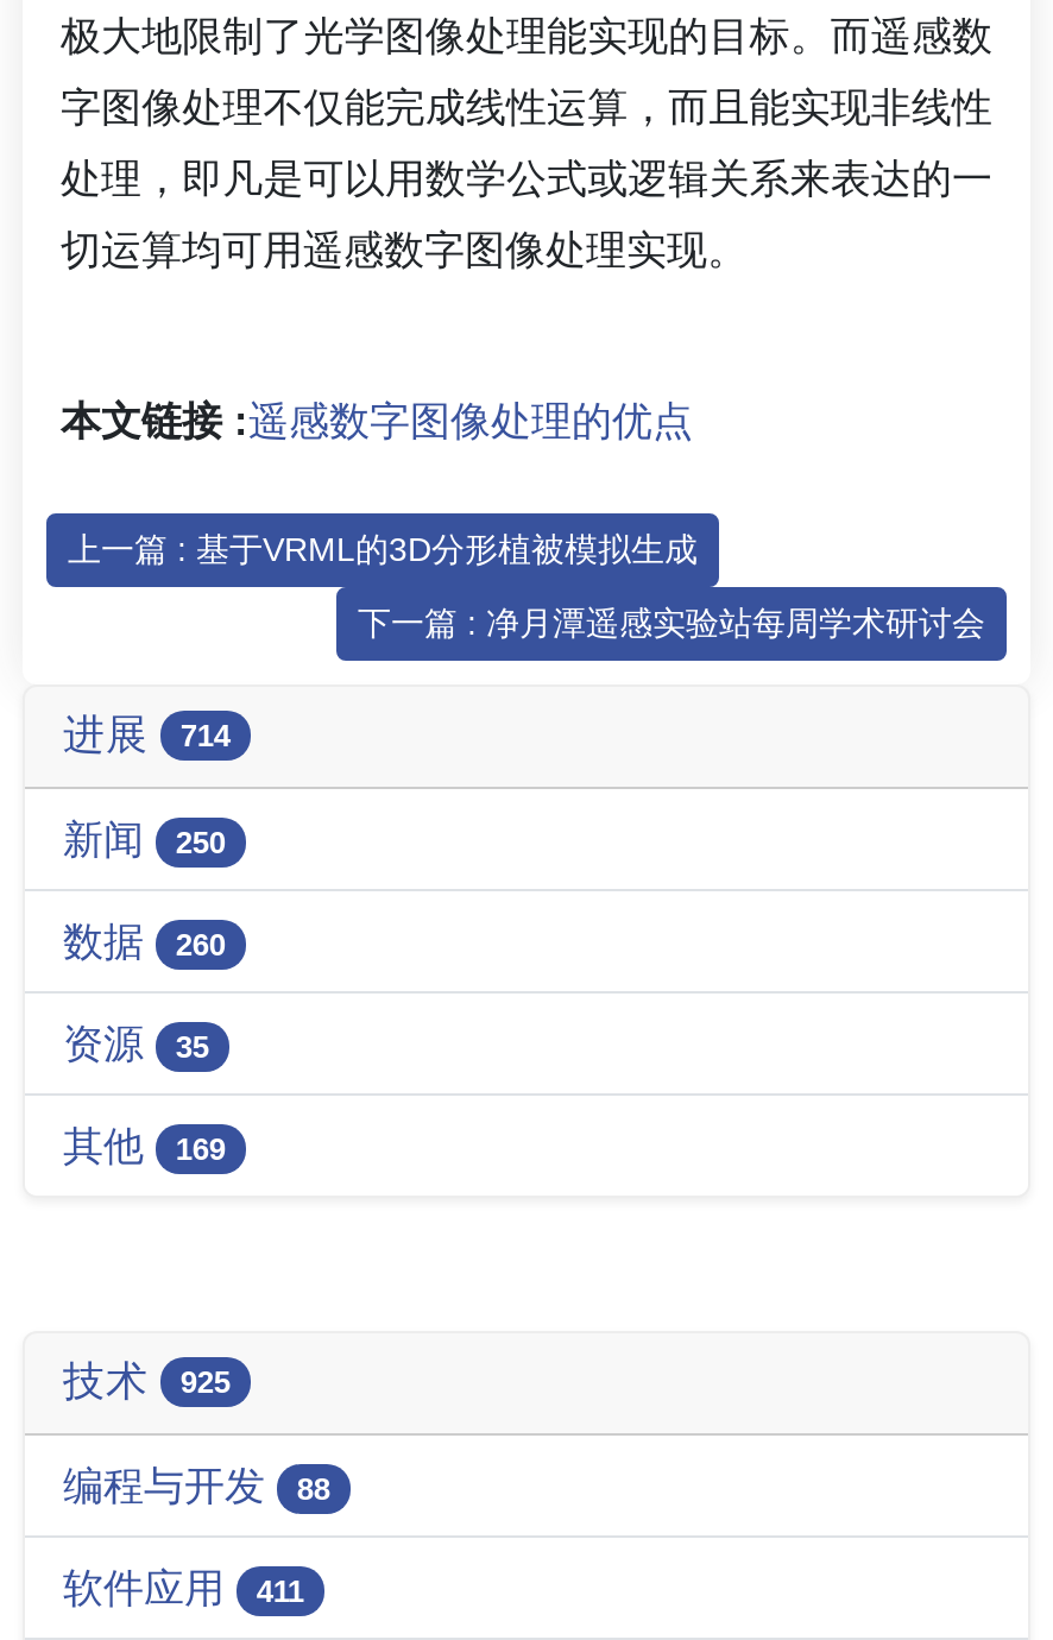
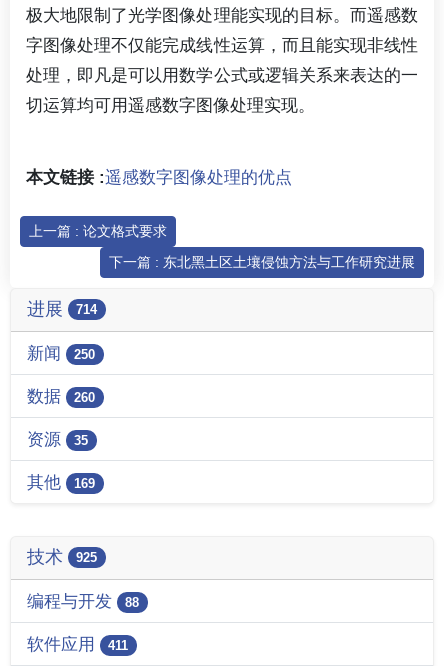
[68,529,698,567] 上一篇 : 基于VRML的3D分形植被模拟生成 -> [29,222,167,238] 上一篇 : 论文格式要求
[358,603,985,641] 下一篇 : 净月潭遥感实验站每周学术研讨会 -> [109,253,415,269] 下一篇 : 东北黑土区土壤侵蚀方法与工作研究进展

